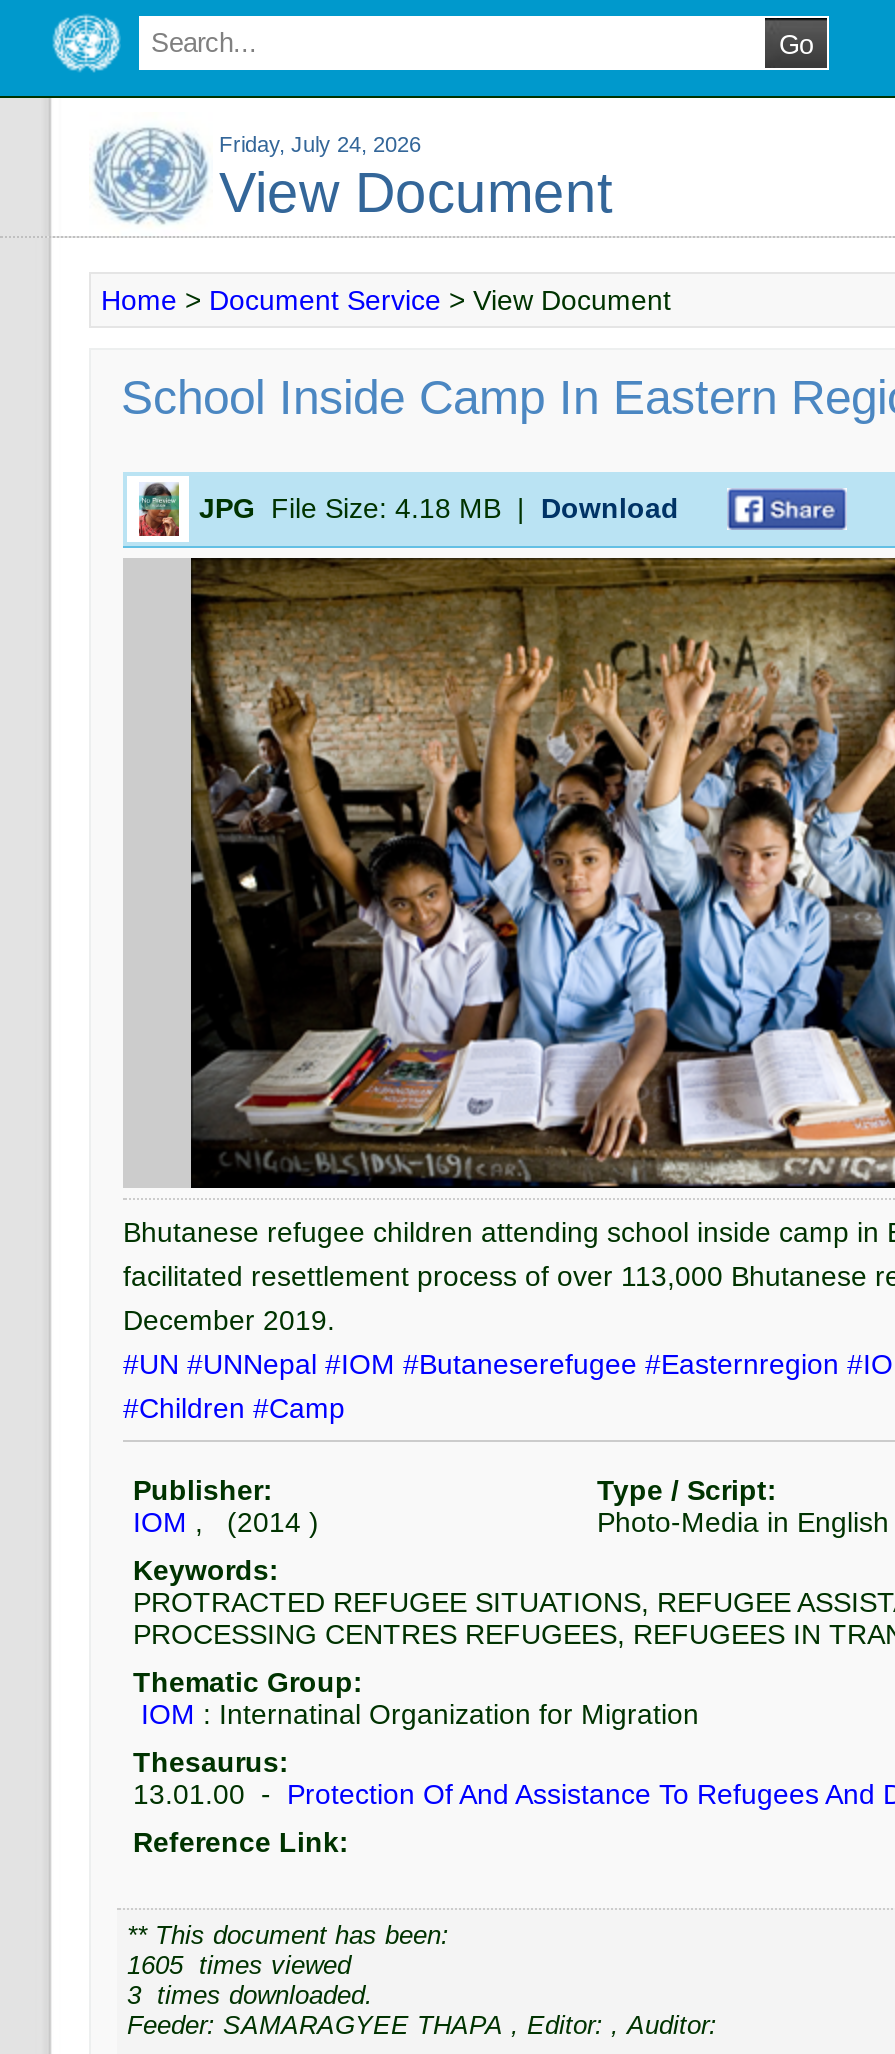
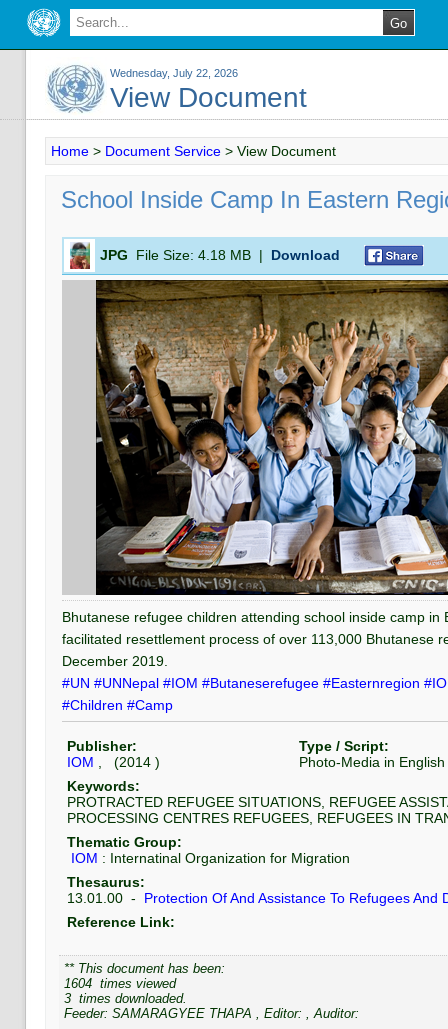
[219,132,421,156] Friday, July 24, 2026 -> [110,67,238,79] Wednesday, July 22, 2026
[127,1950,351,1980] 1605 times viewed -> [64,976,176,991] 1604 times viewed

